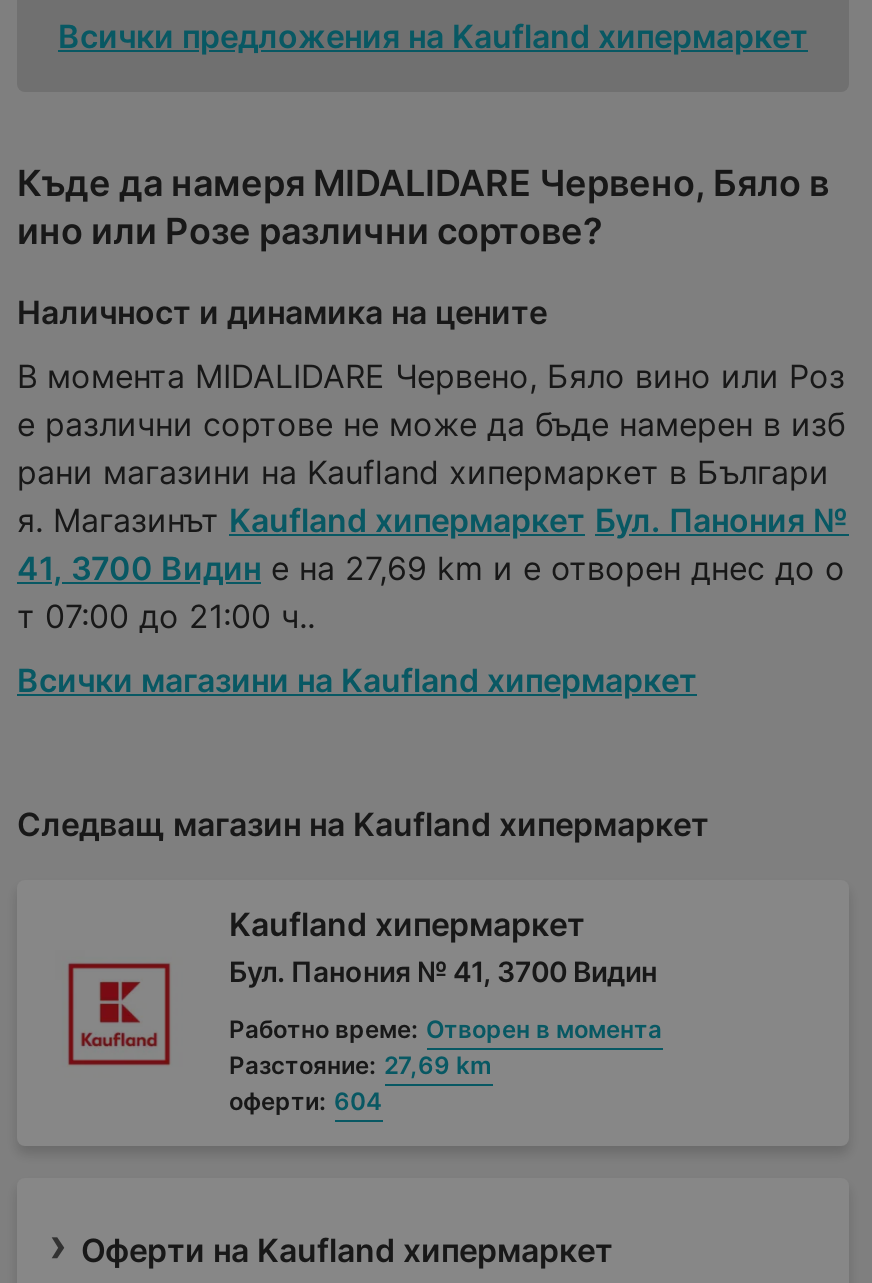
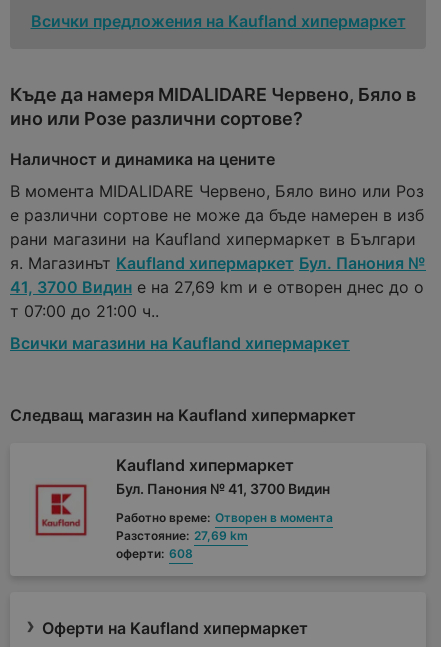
[229,1085,382,1115] оферти: 604 -> [116,546,192,561] оферти: 608

